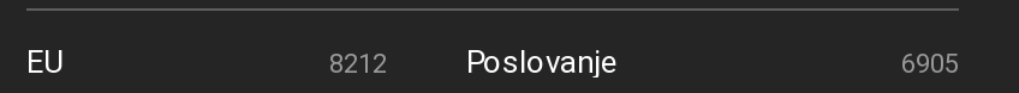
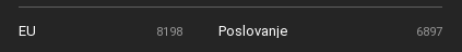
[329,48,387,79] 8212 -> [156,25,182,39] 8198
[901,48,959,79] 6905 -> [416,25,442,39] 6897

